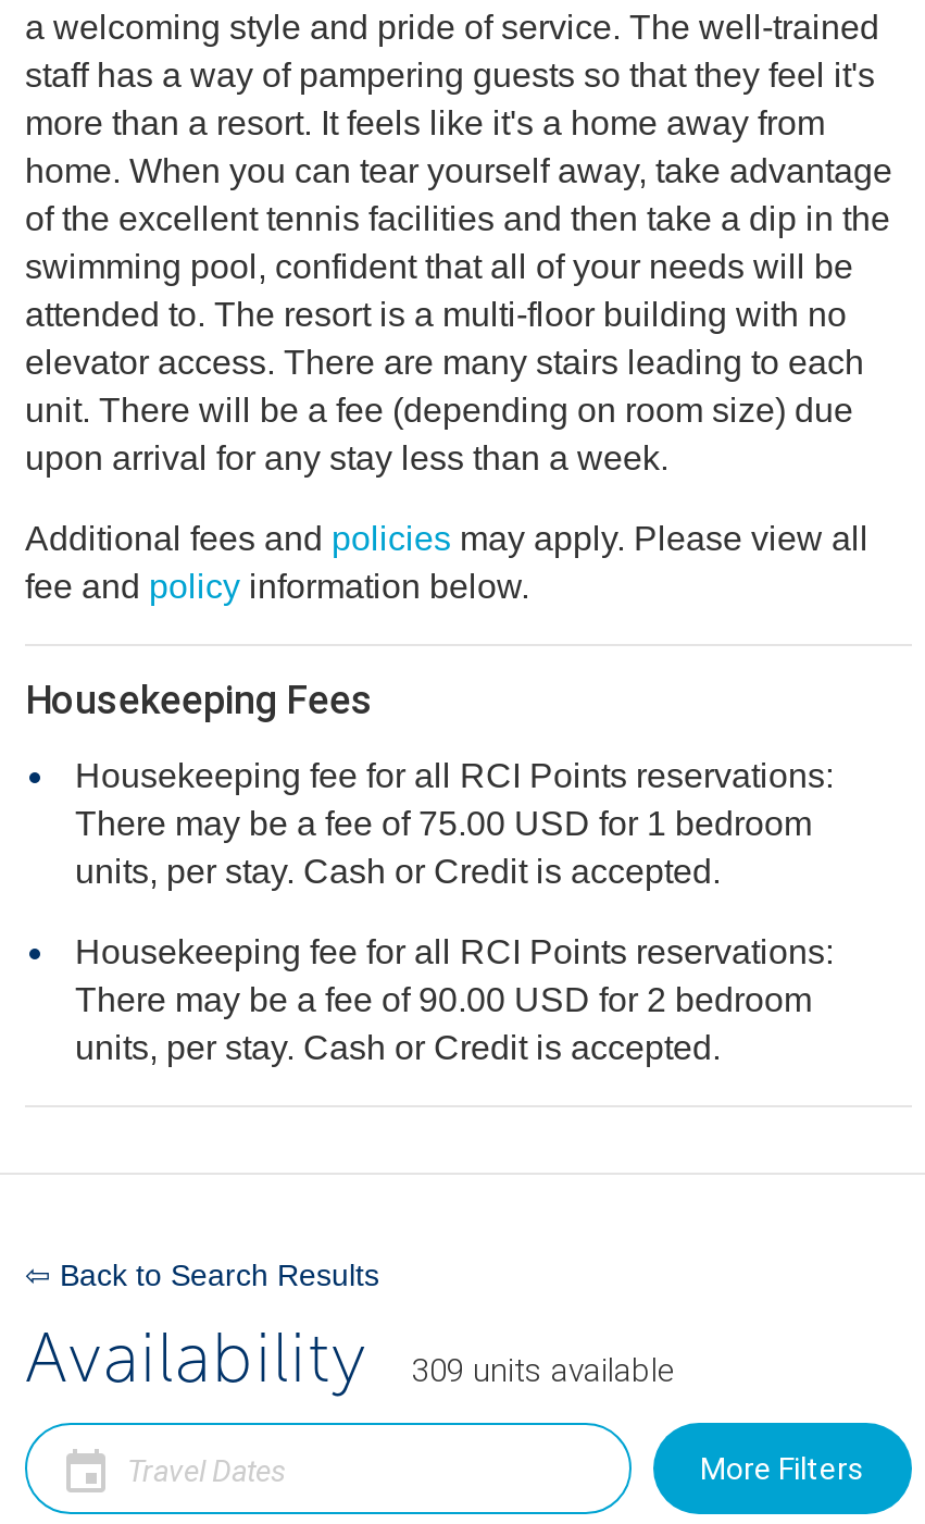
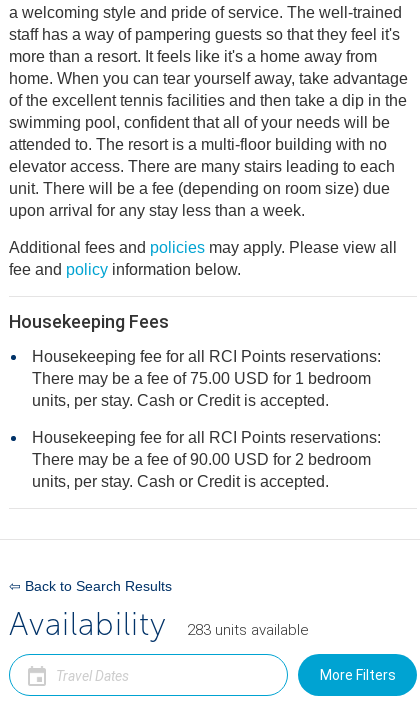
[412,1351,677,1390] 309 units available -> [187,621,309,639] 283 units available

